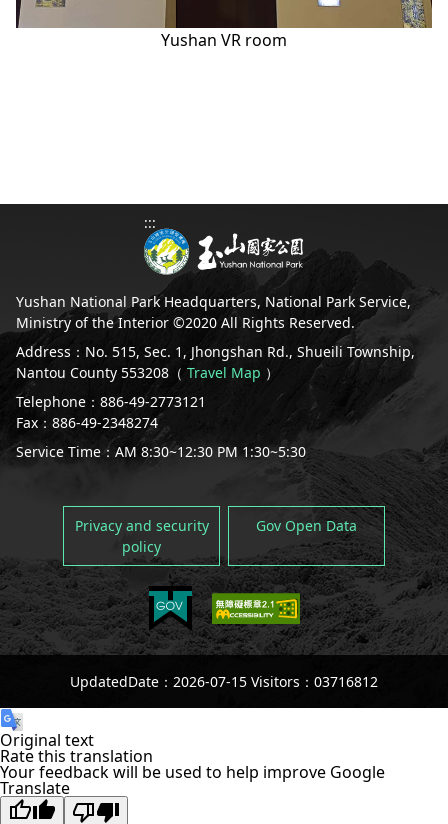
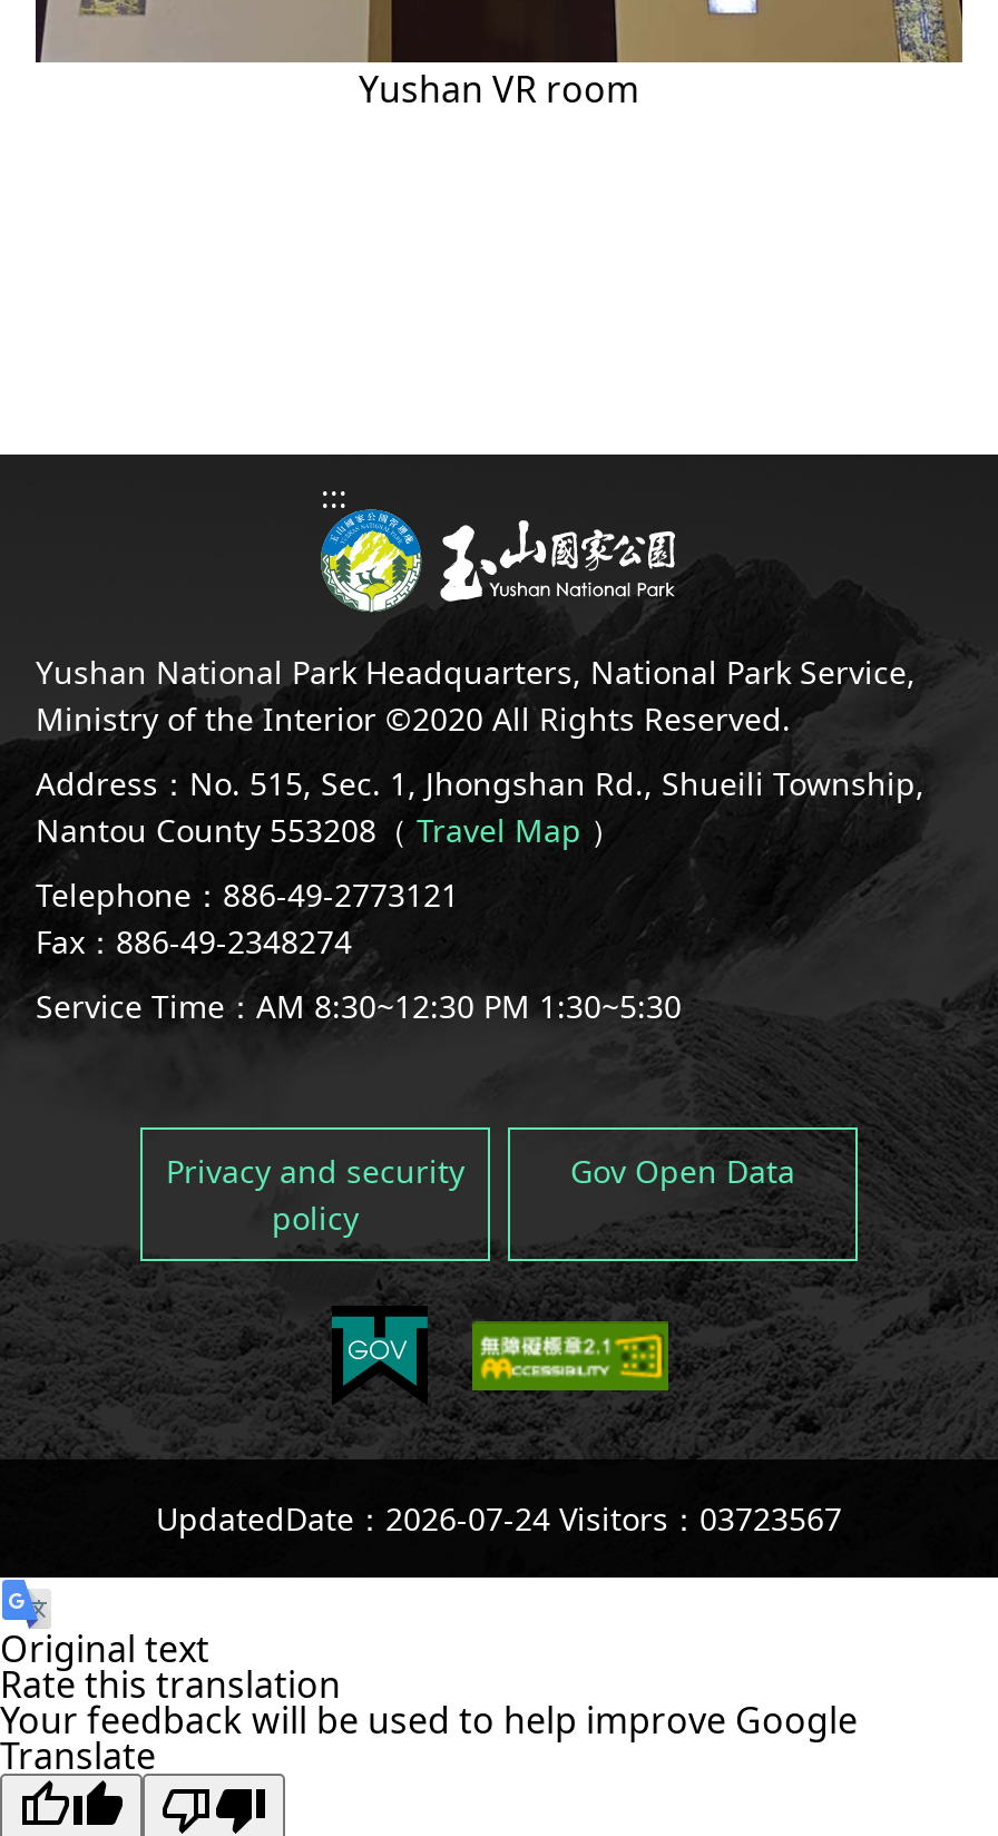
[70,672,378,691] UpdatedDate：2026-07-15 Visitors：03716812 -> [156,1497,842,1539] UpdatedDate：2026-07-24 Visitors：03723567

